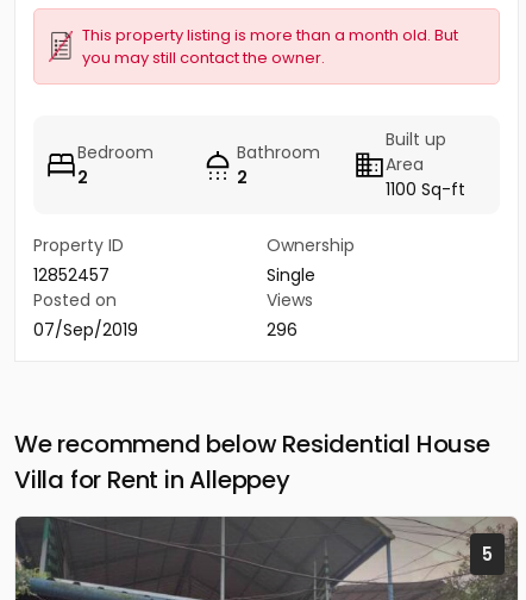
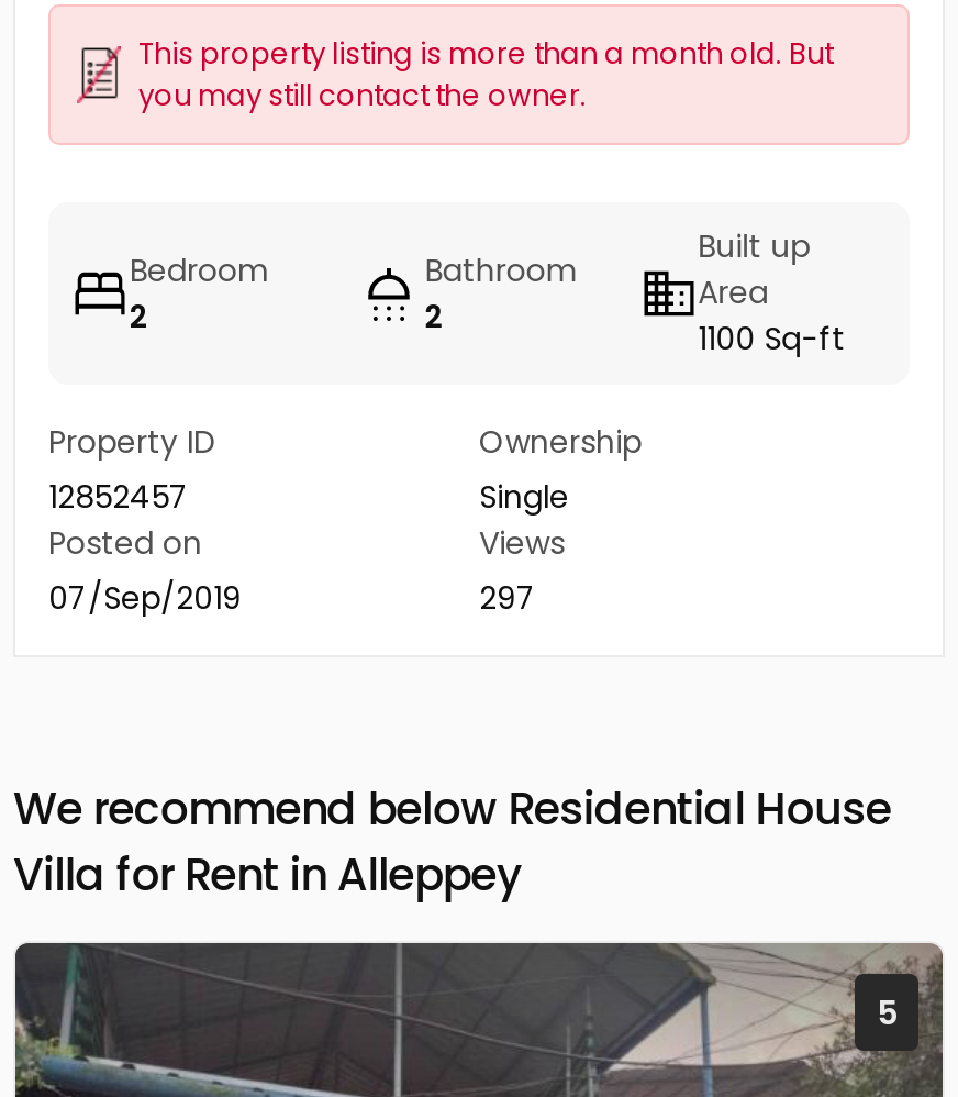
[267,318,298,342] 296 -> [479,576,536,620] 297

